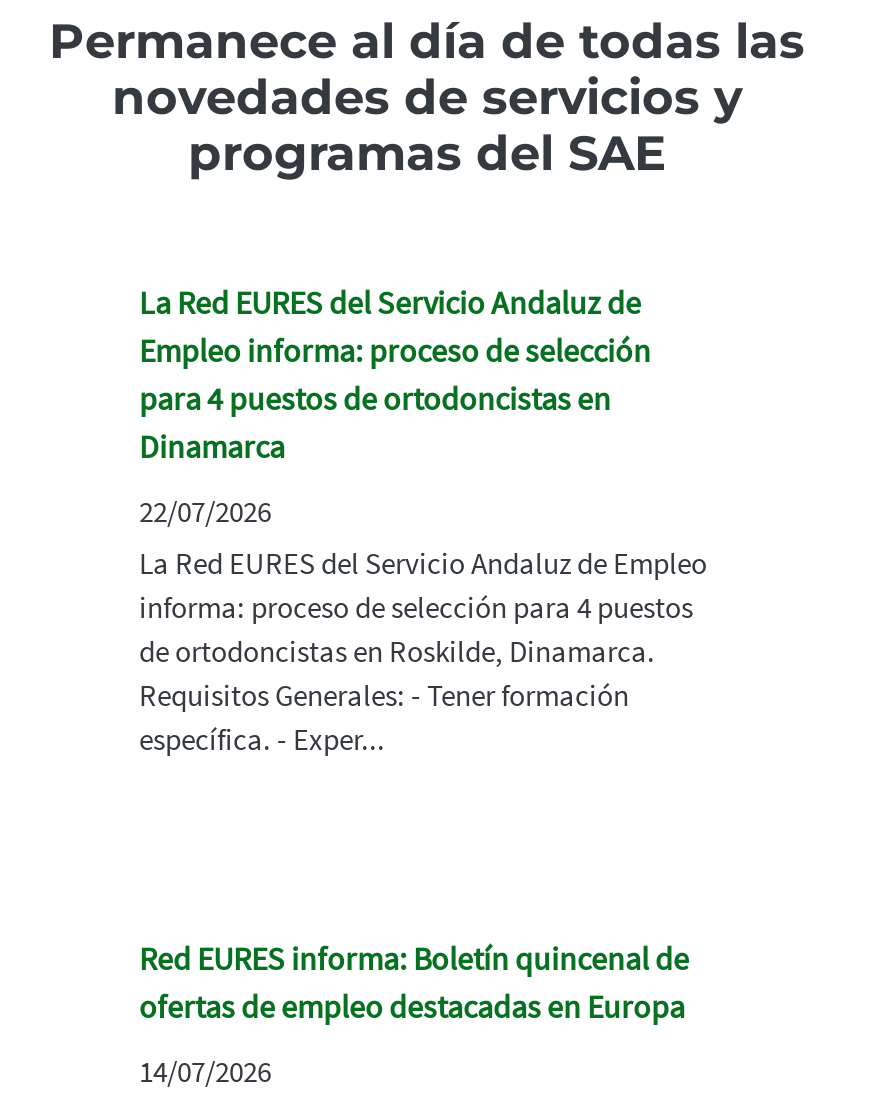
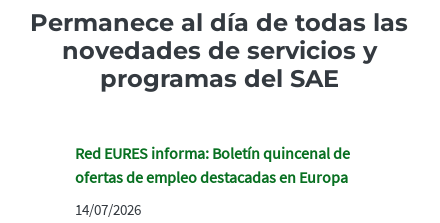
[139,281,707,757] La Red EURES del Servicio Andaluz de | Empleo informa: proceso de selección | para 4 puestos de ortodoncistas en | Dinamarca | 22/07/2026 | La Red EURES del Servicio Andaluz de Empleo | informa: proceso de selección para 4 puestos | de ortodoncistas en Roskilde, Dinamarca. | Requisitos Generales: - Tener formación | específica. - Exper... -> none

